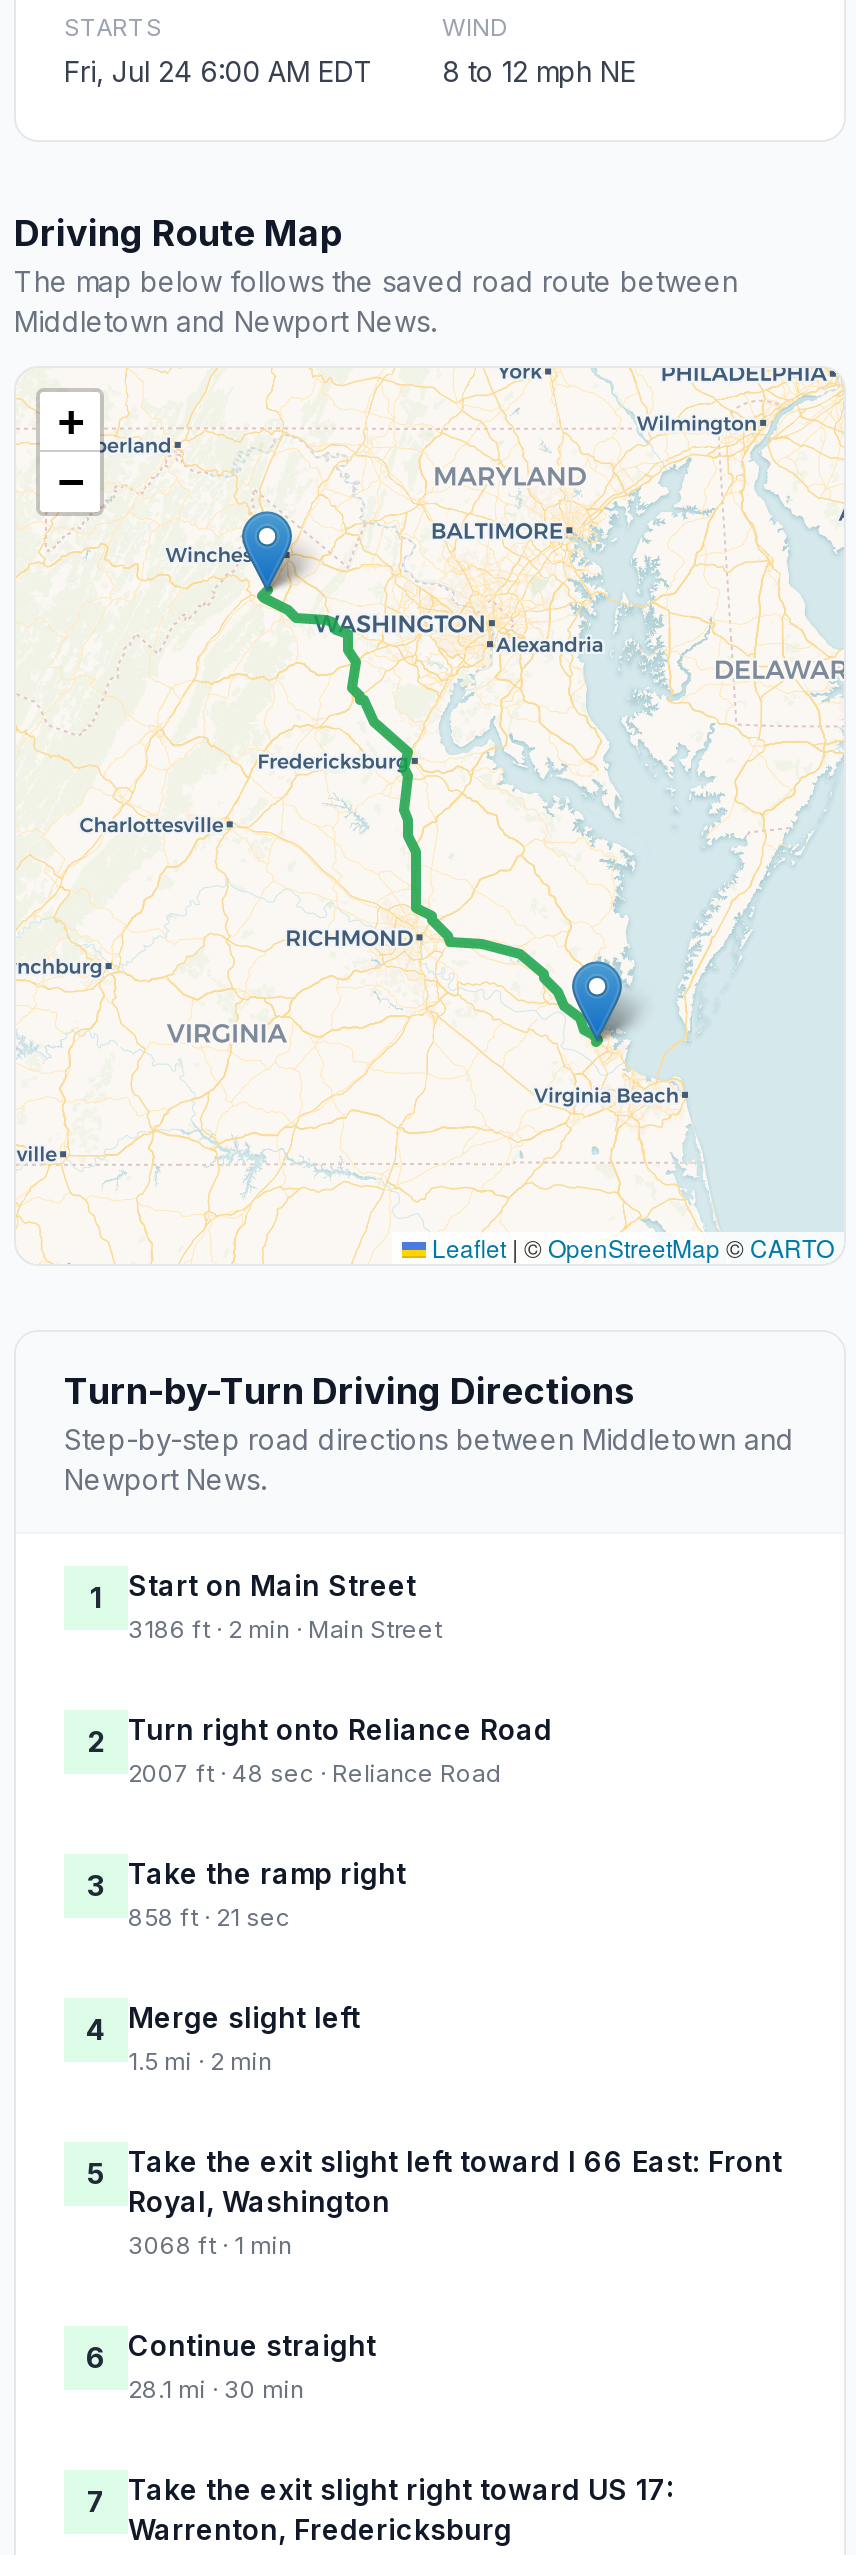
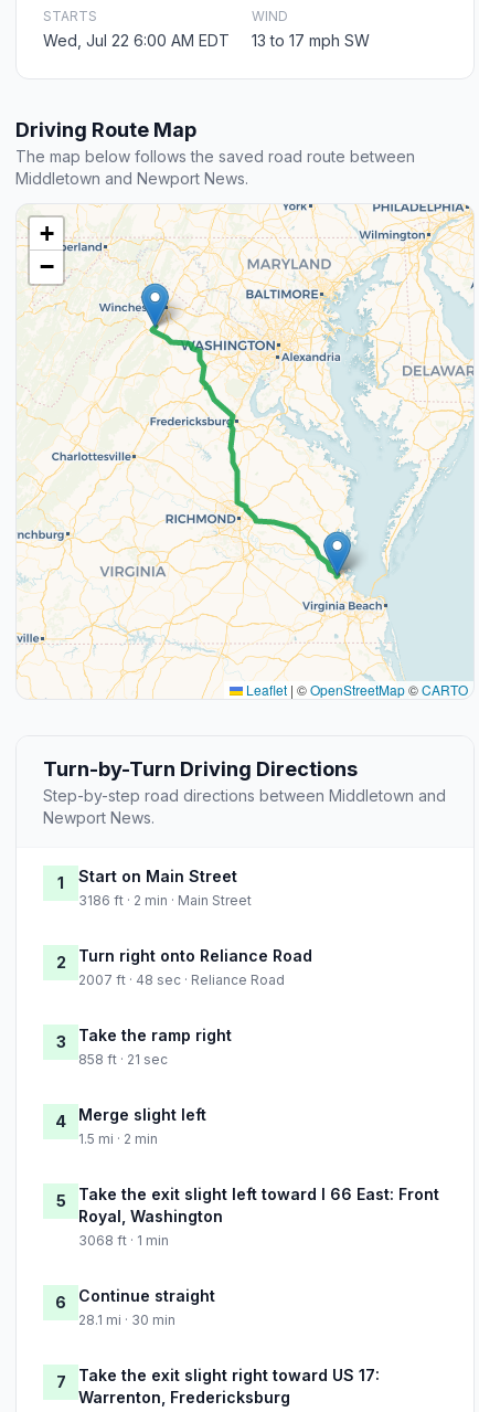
[64,54,374,88] Fri, Jul 24 6:00 AM EDT -> [43,31,230,50] Wed, Jul 22 6:00 AM EDT
[442,54,636,88] 8 to 12 mph NE -> [252,31,370,50] 13 to 17 mph SW

